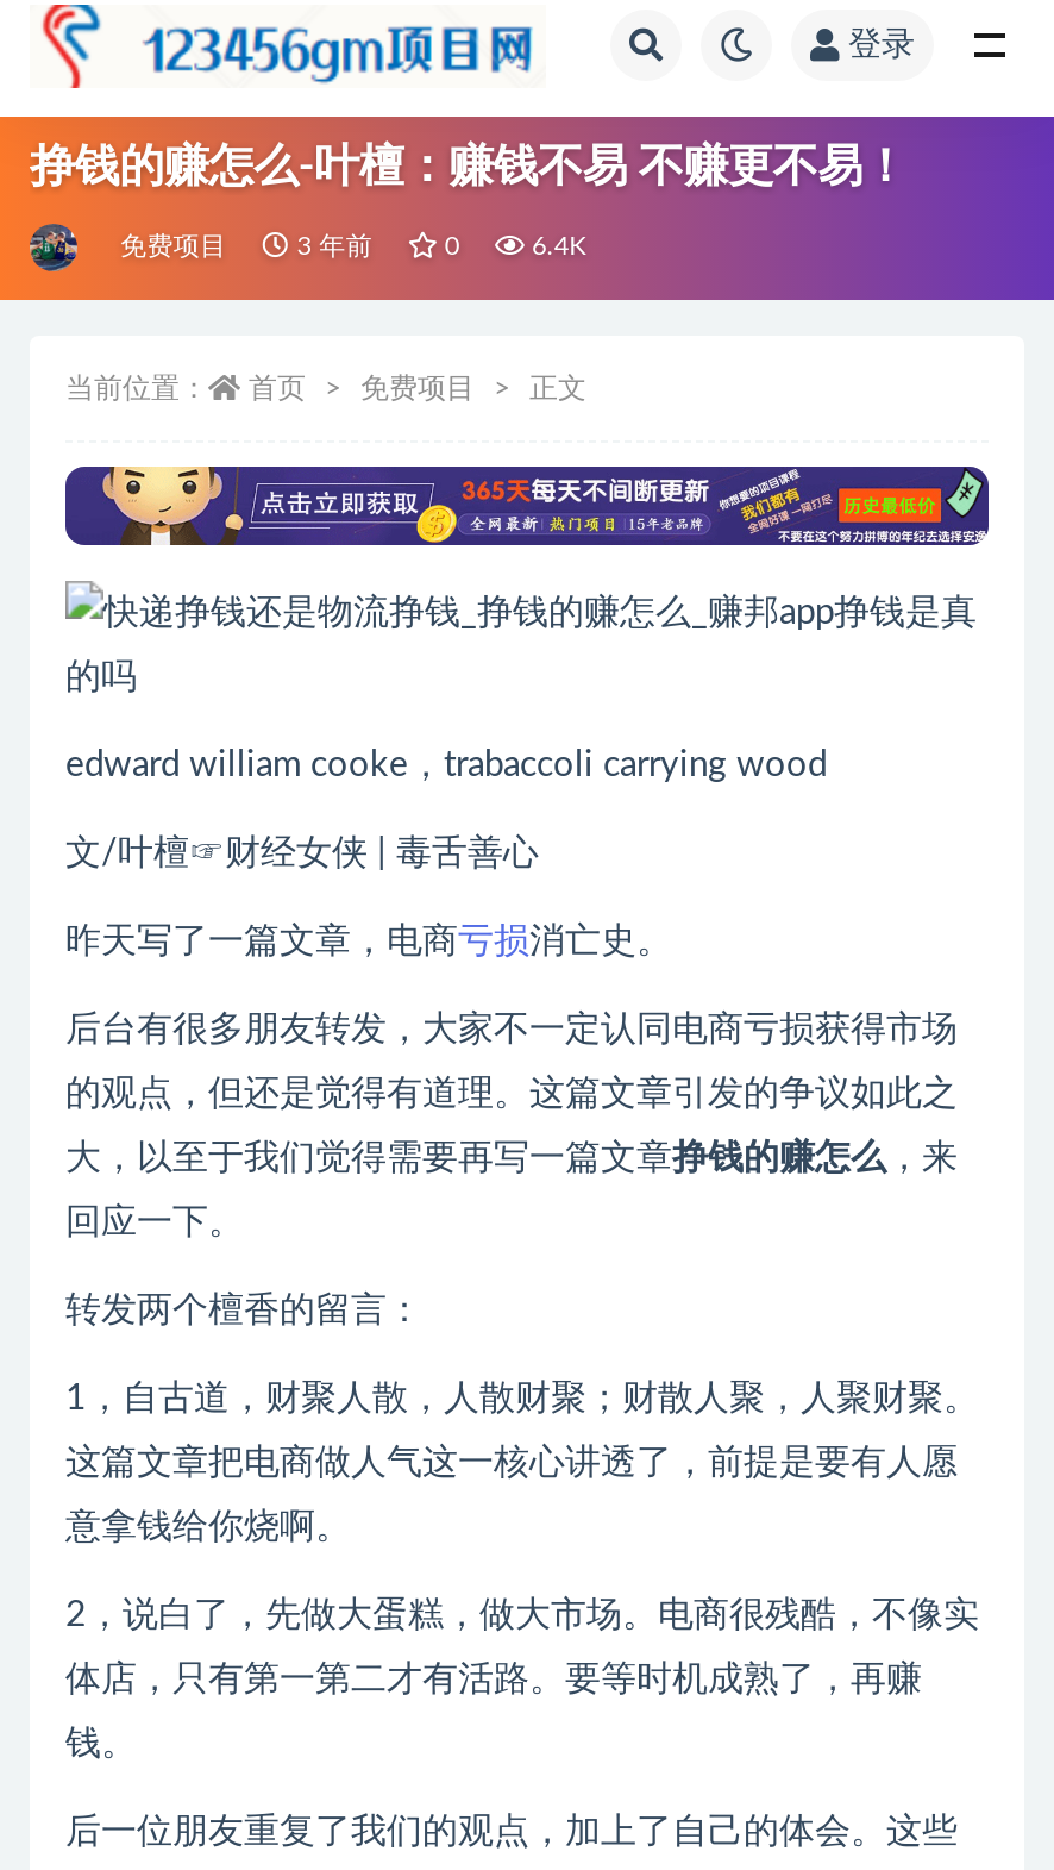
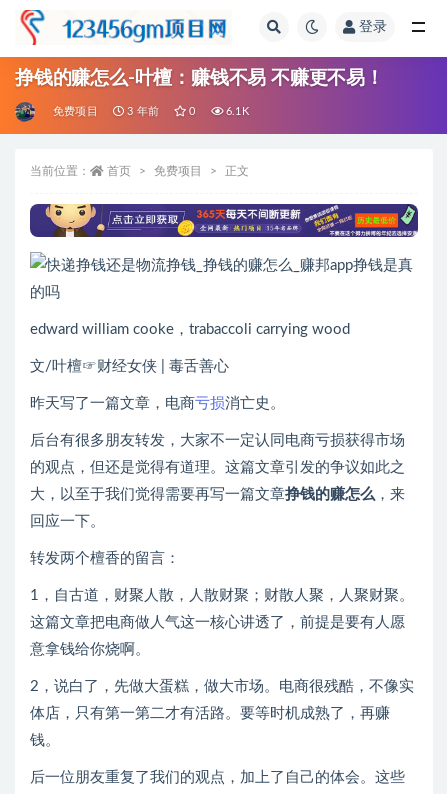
[524,233,586,259] 6.4K -> [223,106,249,117] 6.1K

